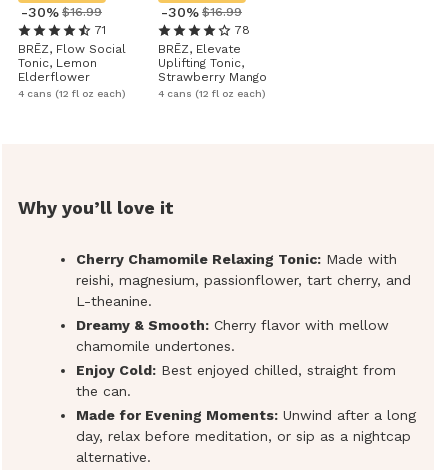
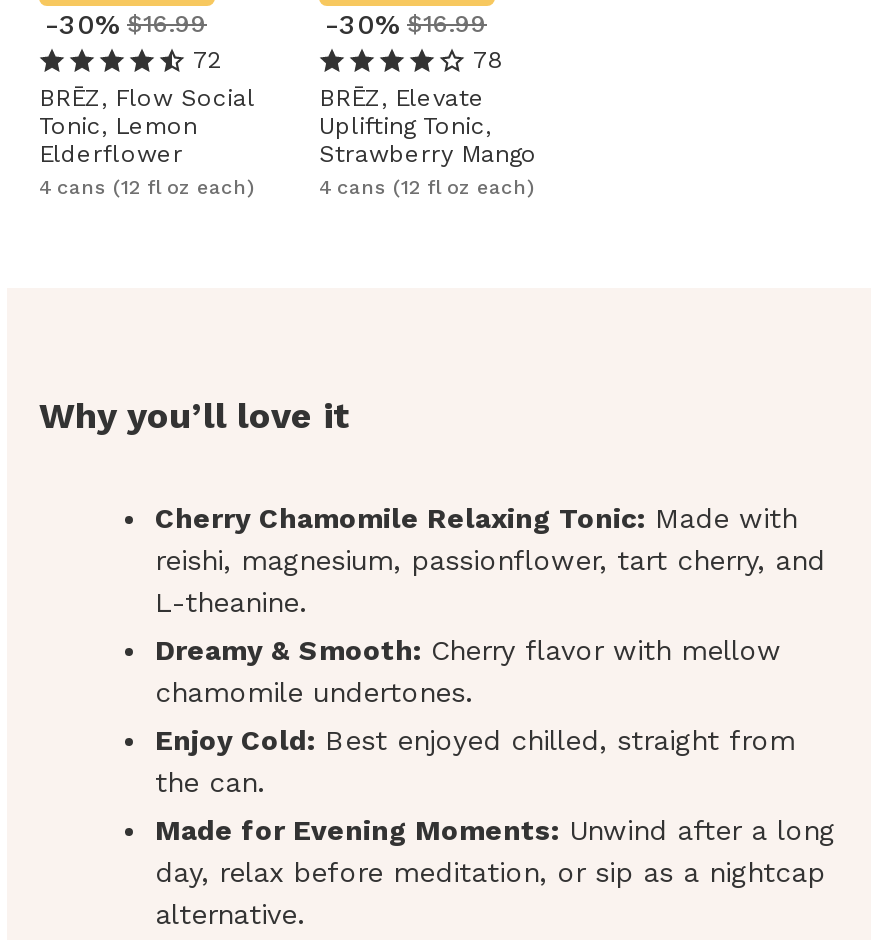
[95,23,106,37] 71 -> [193,47,221,75] 72

